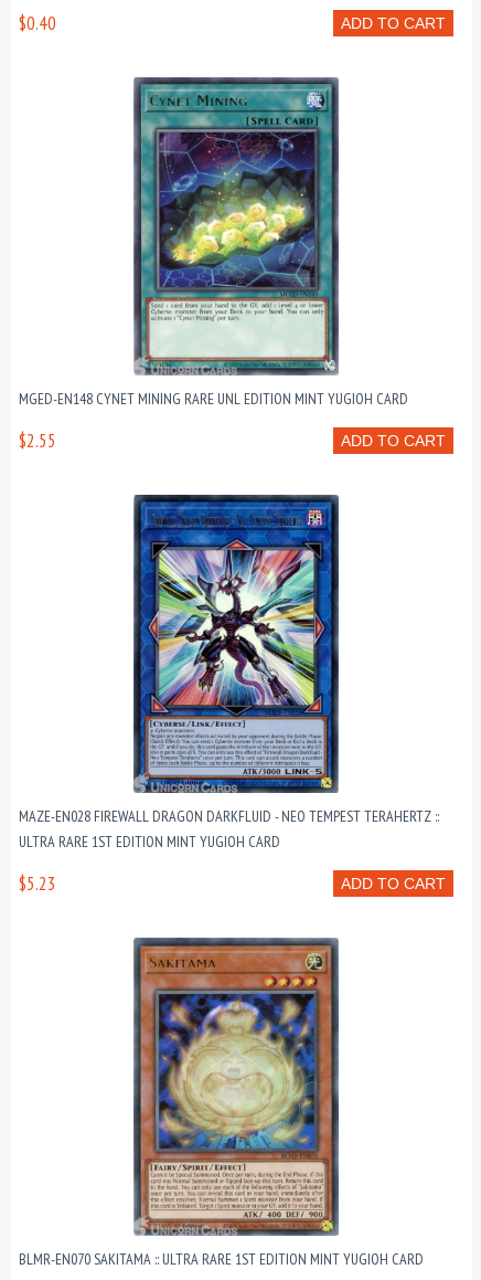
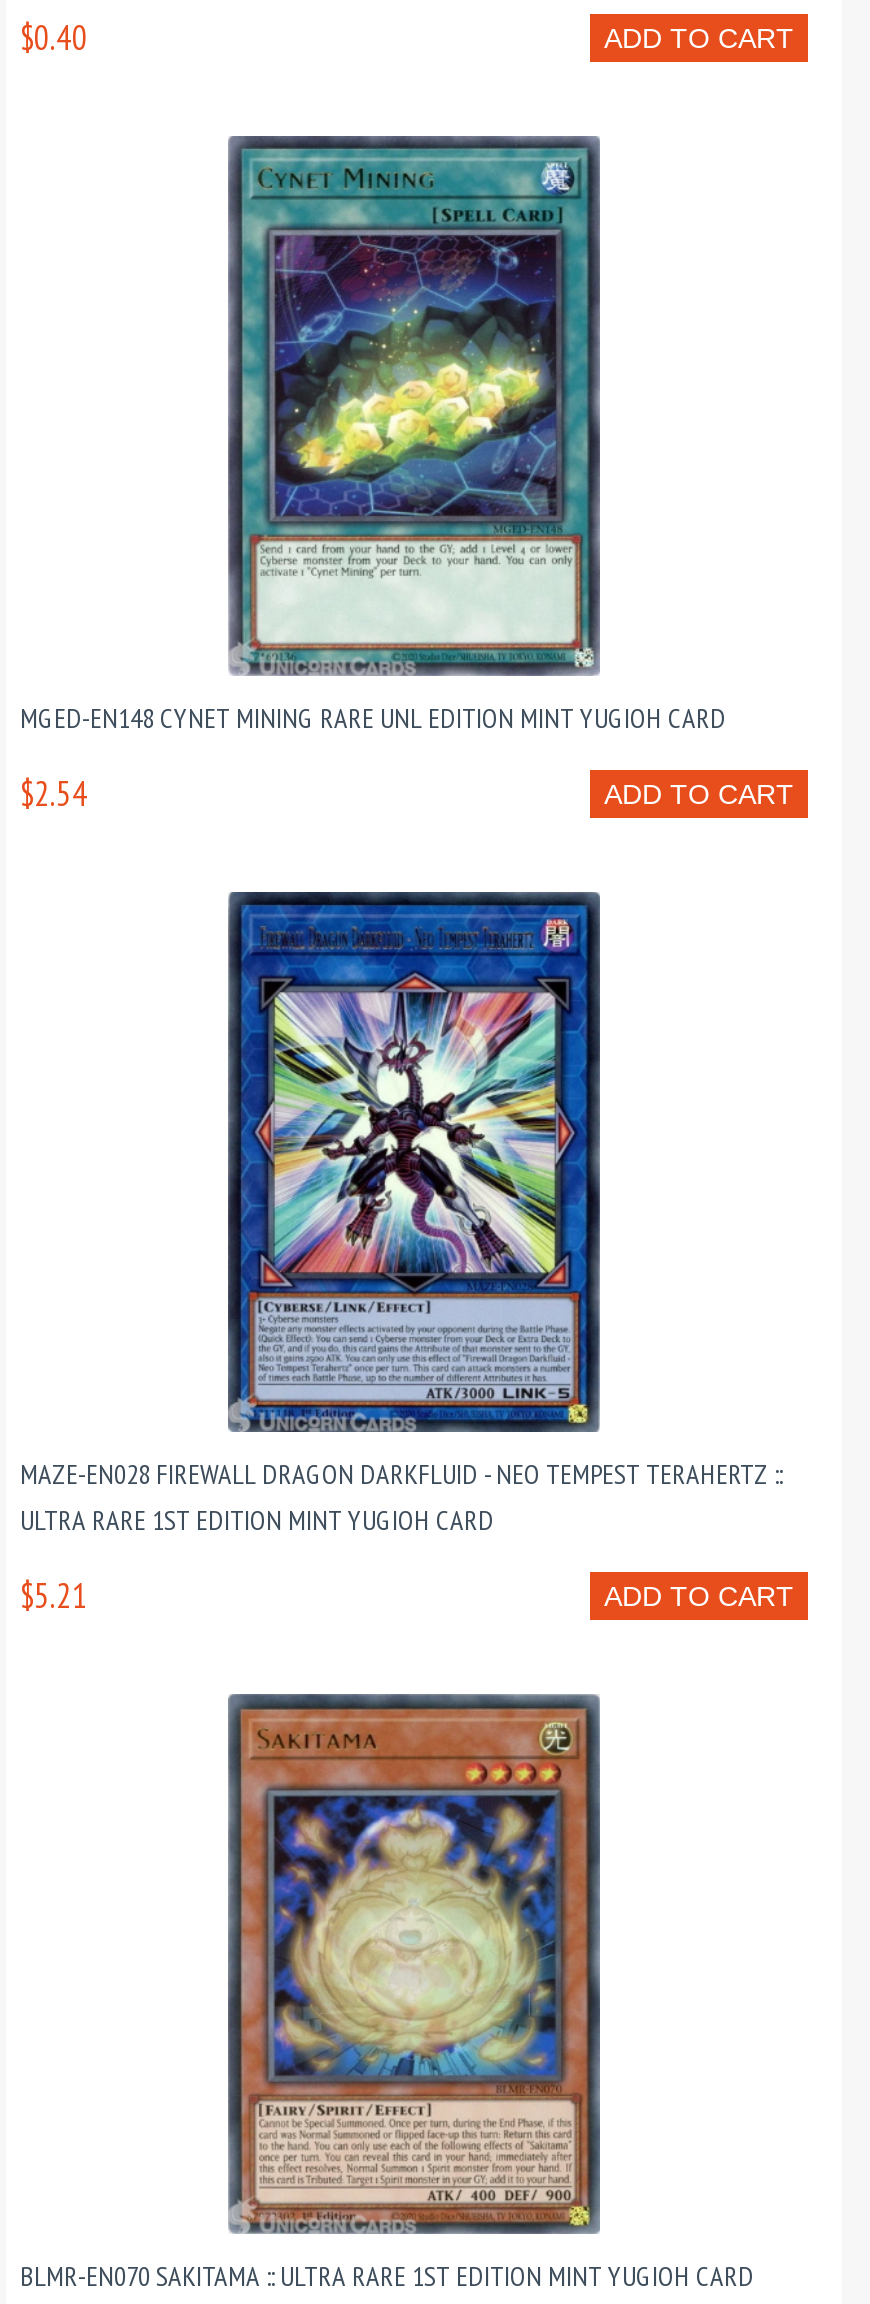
[19,429,56,453] $2.55 -> [20,772,88,816] $2.54
[19,871,56,896] $5.23 -> [20,1574,88,1618] $5.21

